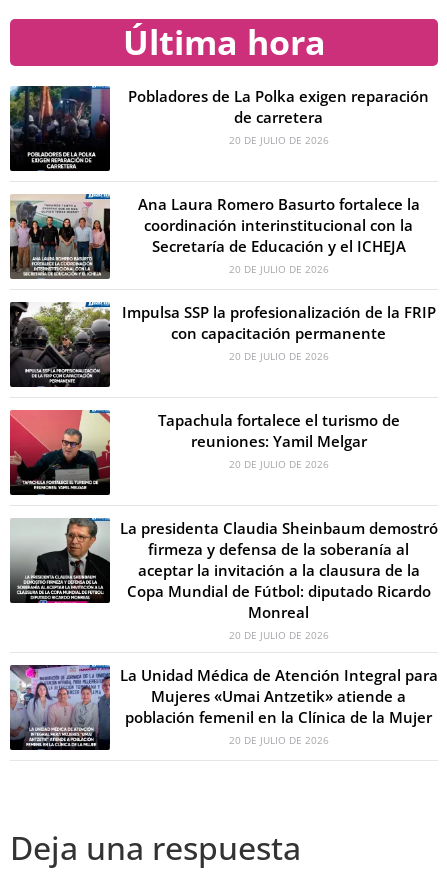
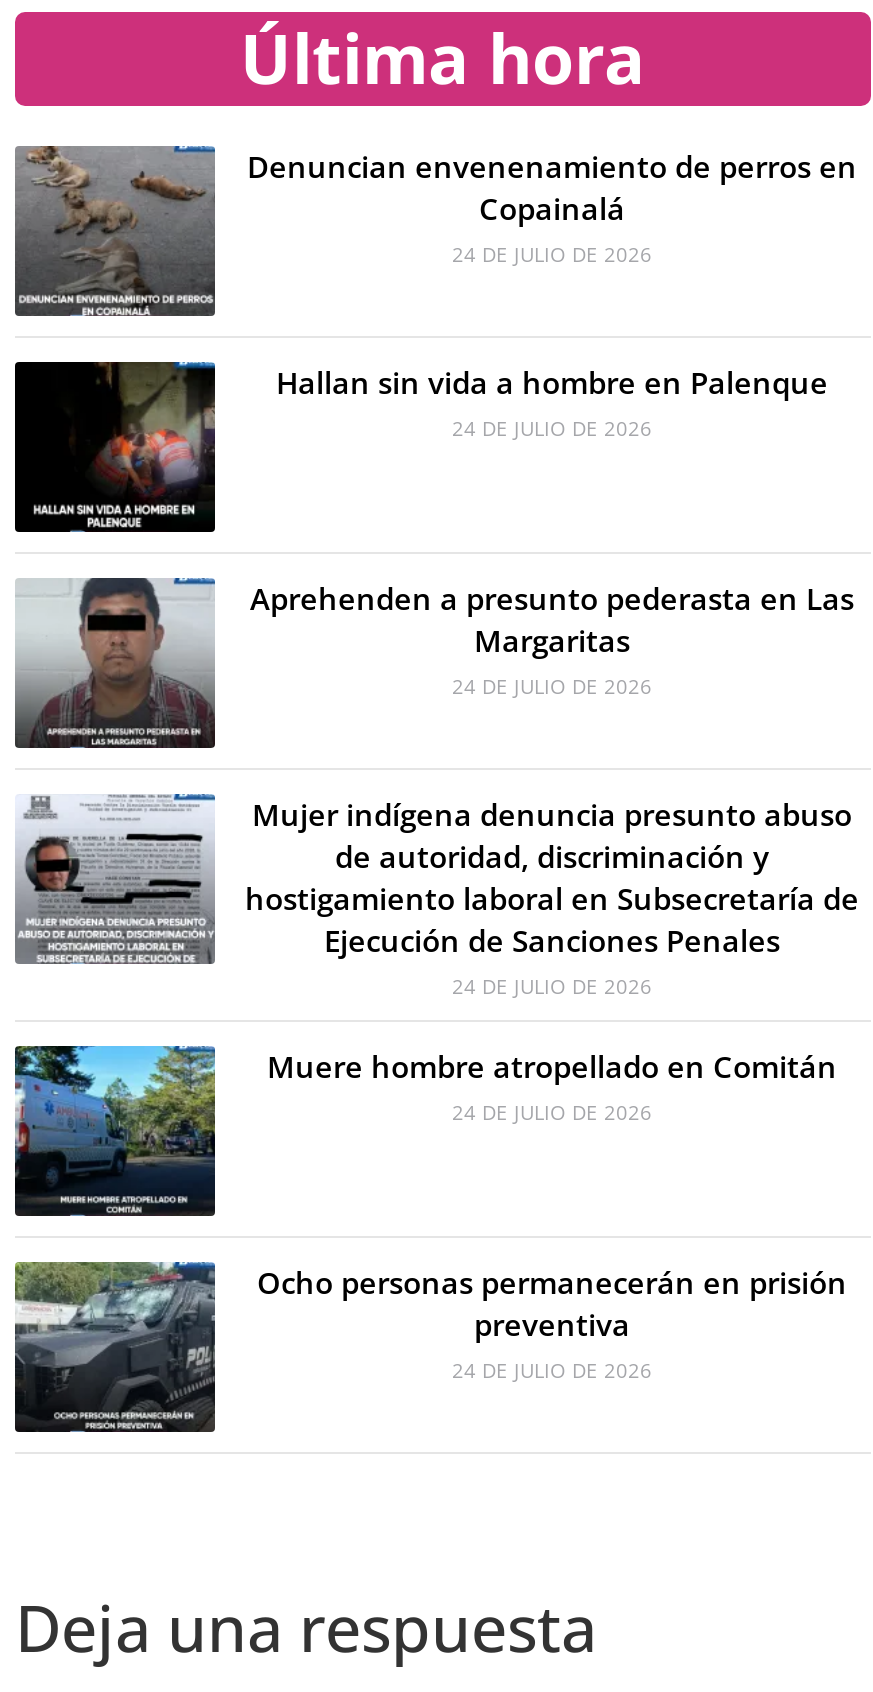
[10,85,429,170] [image] | Pobladores de La Polka exigen reparación | de carretera | 20 DE JULIO DE 2026 -> [15,144,857,318] [image] | Denuncian envenenamiento de perros en | Copainalá | 24 DE JULIO DE 2026
[9,194,419,279] [image] | Ana Laura Romero Basurto fortalece la | coordinación interinstitucional con la | Secretaría de Educación y el ICHEJA | 20 DE JULIO DE 2026 -> [13,360,828,530] [image] | Hallan sin vida a hombre en Palenque | 24 DE JULIO DE 2026
[9,302,435,386] [image] | Impulsa SSP la profesionalización de la FRIP | con capacitación permanente | 20 DE JULIO DE 2026 -> [15,576,854,748] [image] | Aprehenden a presunto pederasta en Las | Margaritas | 24 DE JULIO DE 2026
[9,409,111,495] [image] -> [15,794,215,962] [image]
[157,410,399,471] Tapachula fortalece el turismo de | reuniones: Yamil Melgar | 20 DE JULIO DE 2026 -> [245,795,859,1001] Mujer indígena denuncia presunto abuso | de autoridad, discriminación y | hostigamiento laboral en Subsecretaría de | Ejecución de Sanciones Penales | 24 DE JULIO DE 2026
[10,518,437,642] [image] | La presidenta Claudia Sheinbaum demostró | firmeza y defensa de la soberanía al | aceptar la invitación a la clausura de la | Copa Mundial de Fútbol: diputado Ricardo | Monreal | 20 DE JULIO DE 2026 -> [13,1010,837,1218] [image] | Muere hombre atropellado en Comitán | 24 DE JULIO DE 2026
[10,664,437,749] [image] | La Unidad Médica de Atención Integral para | Mujeres «Umai Antzetik» atiende a | población femenil en la Clínica de la Mujer | 20 DE JULIO DE 2026 -> [13,1260,847,1432] [image] | Ocho personas permanecerán en prisión | preventiva | 24 DE JULIO DE 2026

